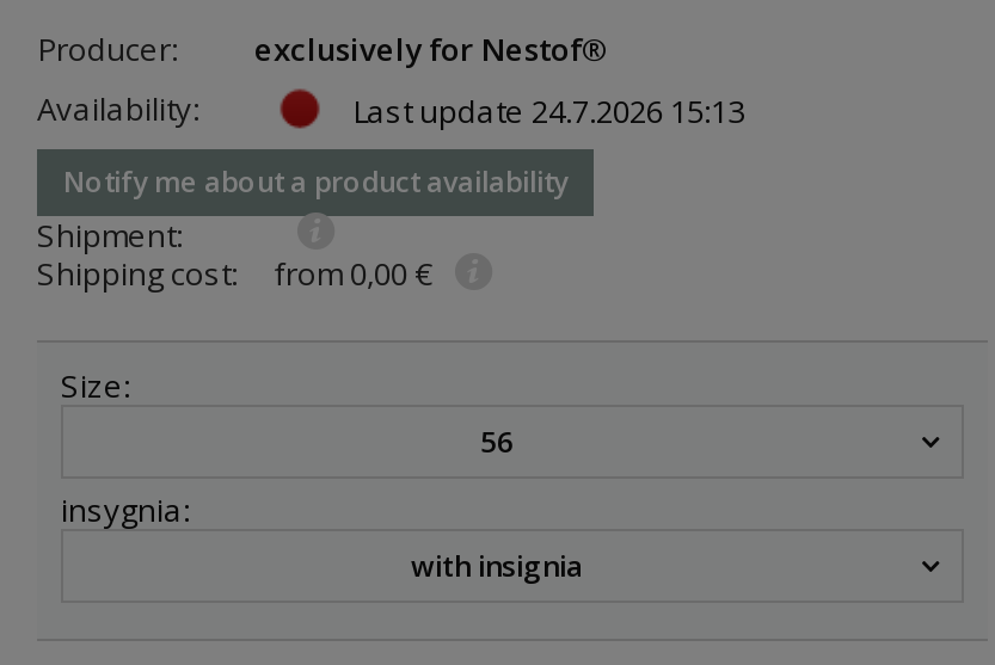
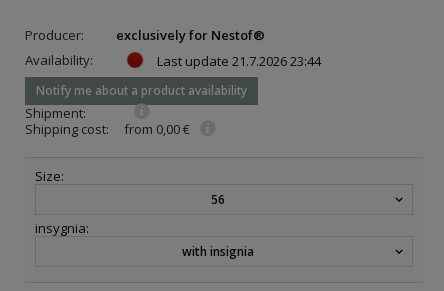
[352,90,744,133] Last update 24.7.2026 15:13 -> [157,52,321,70] Last update 21.7.2026 23:44

